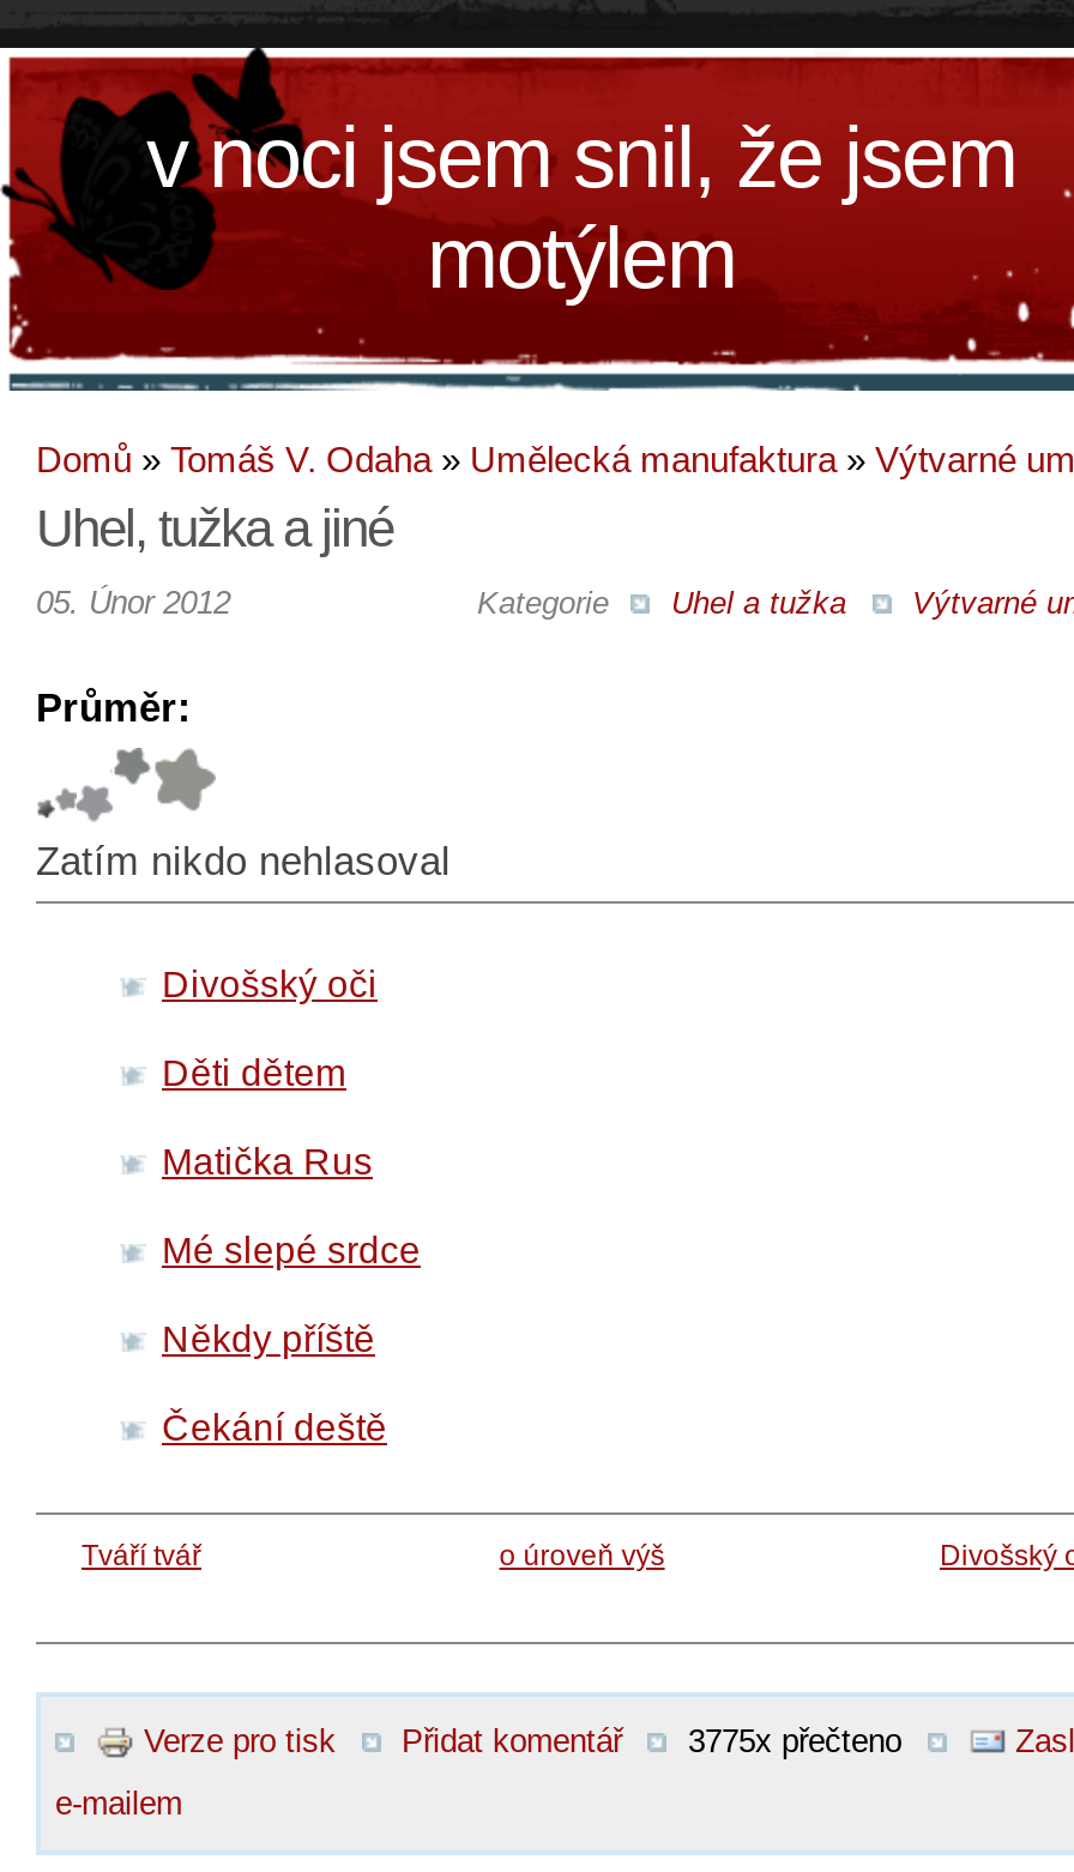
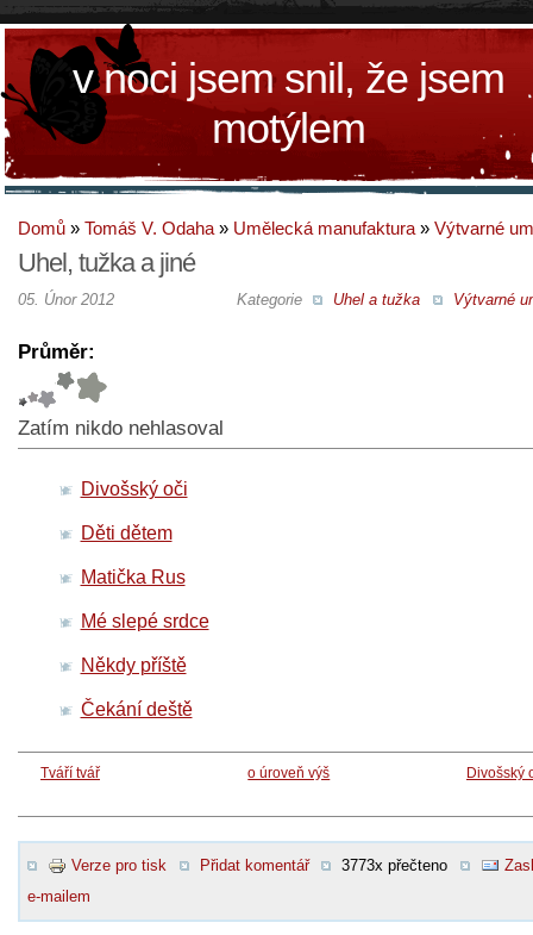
[144,1722,901,1758] Verze pro tisk Přidat komentář 3775x přečteno -> [71,856,447,874] Verze pro tisk Přidat komentář 3773x přečteno

